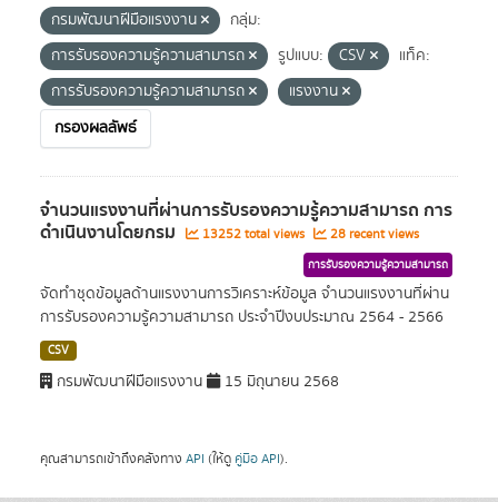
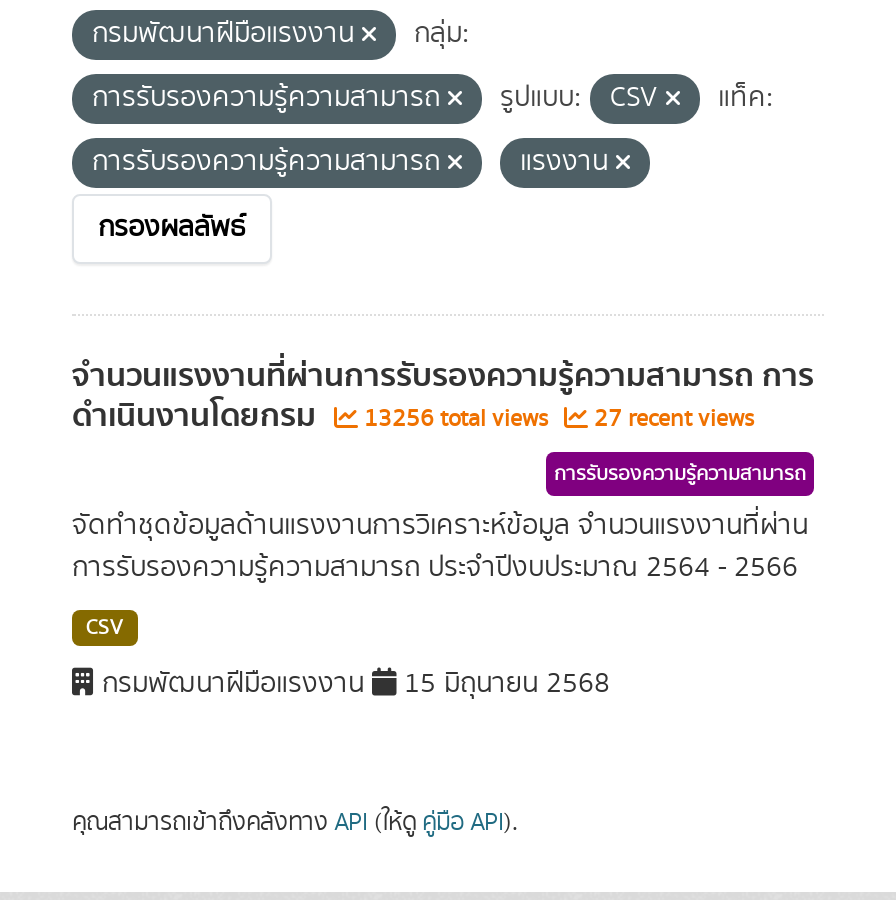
[199,225,308,244] 13252 total views -> [358,402,554,436] 13256 total views
[327,225,419,244] 28 recent views -> [588,402,754,436] 27 recent views

